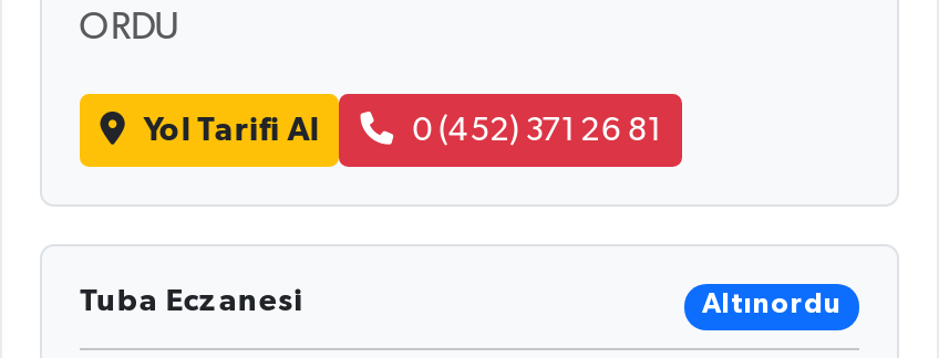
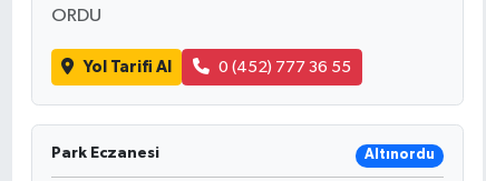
[412,113,660,146] 0 (452) 371 26 81 -> [219,58,351,75] 0 (452) 777 36 55
[79,286,303,317] Tuba Eczanesi -> [51,145,159,161] Park Eczanesi

